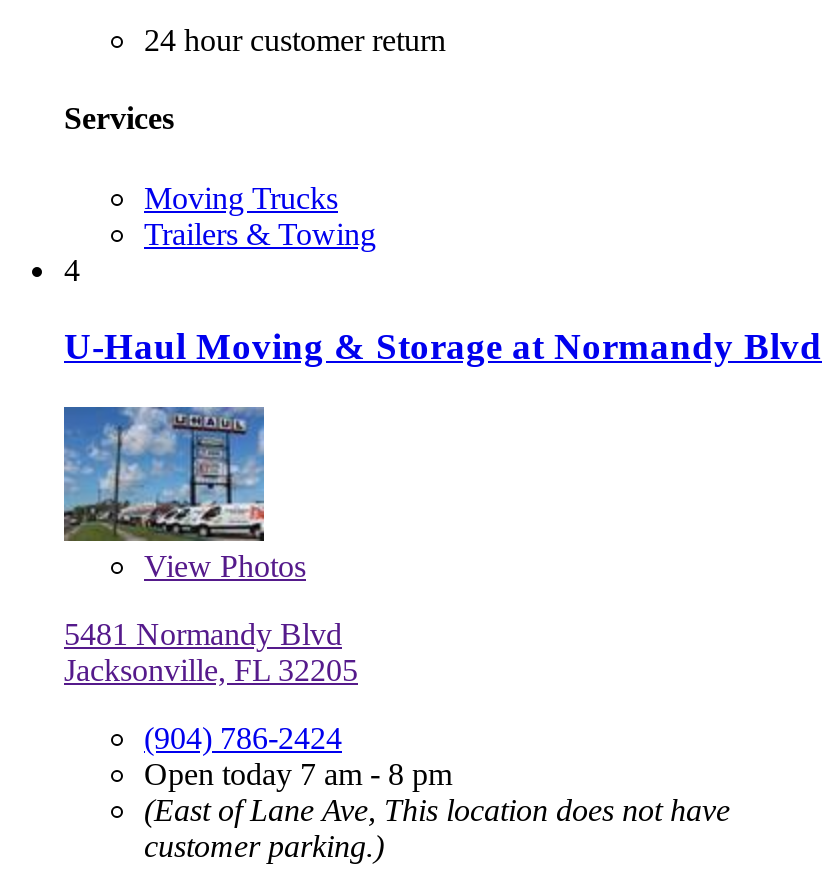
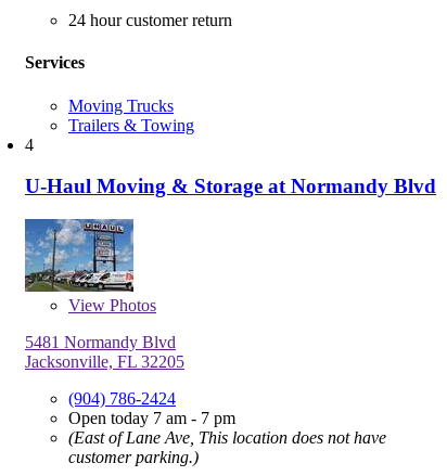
[144,757,452,791] Open today 7 am - 8 pm -> [68,409,235,427] Open today 7 am - 7 pm

